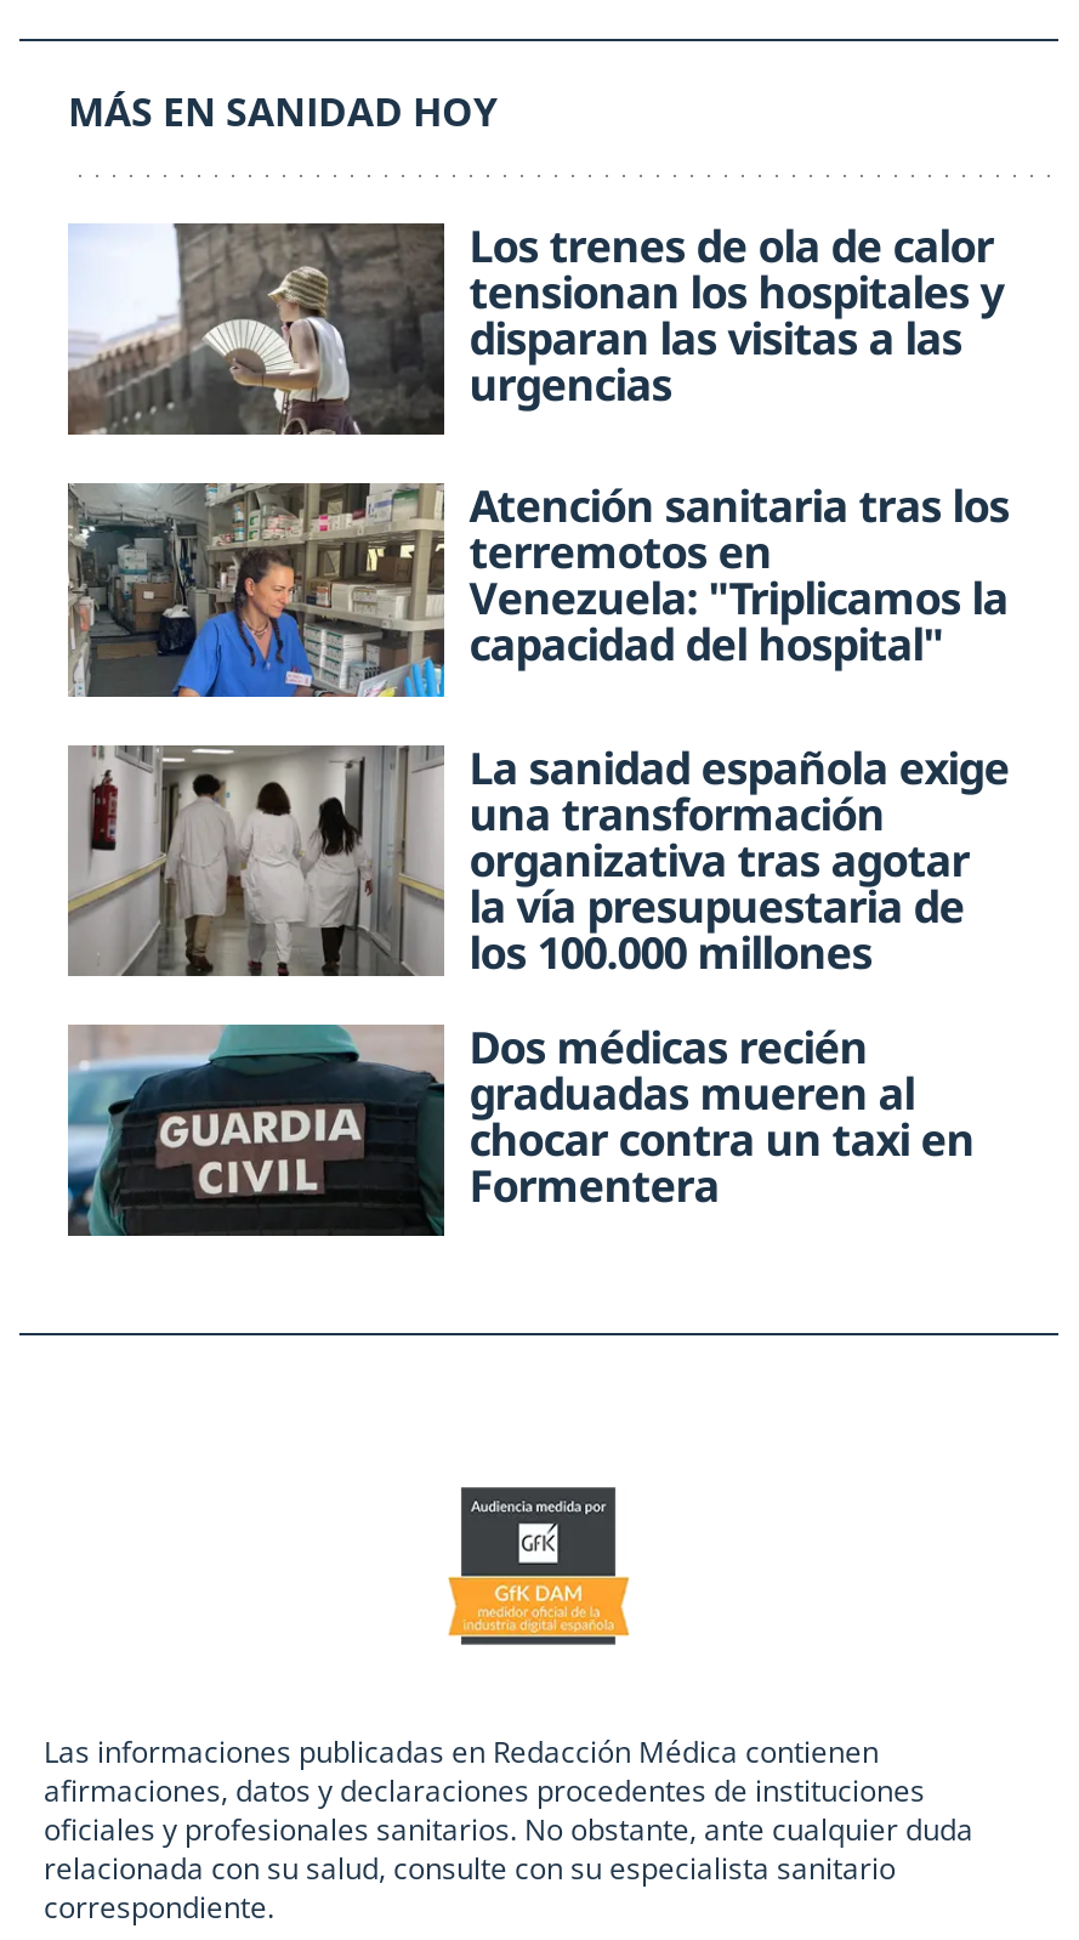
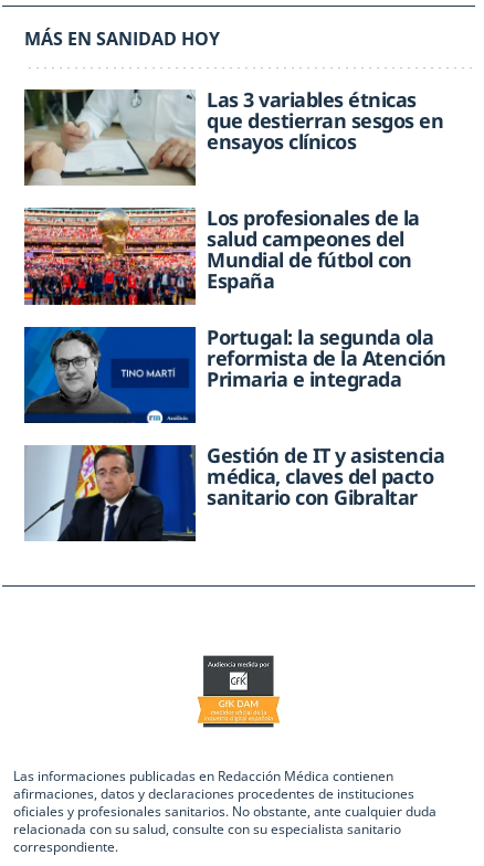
[68,216,1003,435] [image] | Los trenes de ola de calor | tensionan los hospitales y | disparan las visitas a las | urgencias -> [23,86,443,186] [image] | Las 3 variables étnicas | que destierran sesgos en | ensayos clínicos
[68,477,1009,699] [image] | Atención sanitaria tras los | terremotos en | Venezuela: "Triplicamos la | capacidad del hospital" -> [23,205,420,306] [image] | Los profesionales de la | salud campeones del | Mundial de fútbol con | España
[66,737,1009,980] [image] | La sanidad española exige | una transformación | organizativa tras agotar | la vía presupuestaria de | los 100.000 millones -> [23,323,446,424] [image] | Portugal: la segunda ola | reformista de la Atención | Primaria e integrada
[66,1016,974,1238] [image] | Dos médicas recién | graduadas mueren al | chocar contra un taxi en | Formentera -> [25,442,444,541] [image] | Gestión de IT y asistencia | médica, claves del pacto | sanitario con Gibraltar

